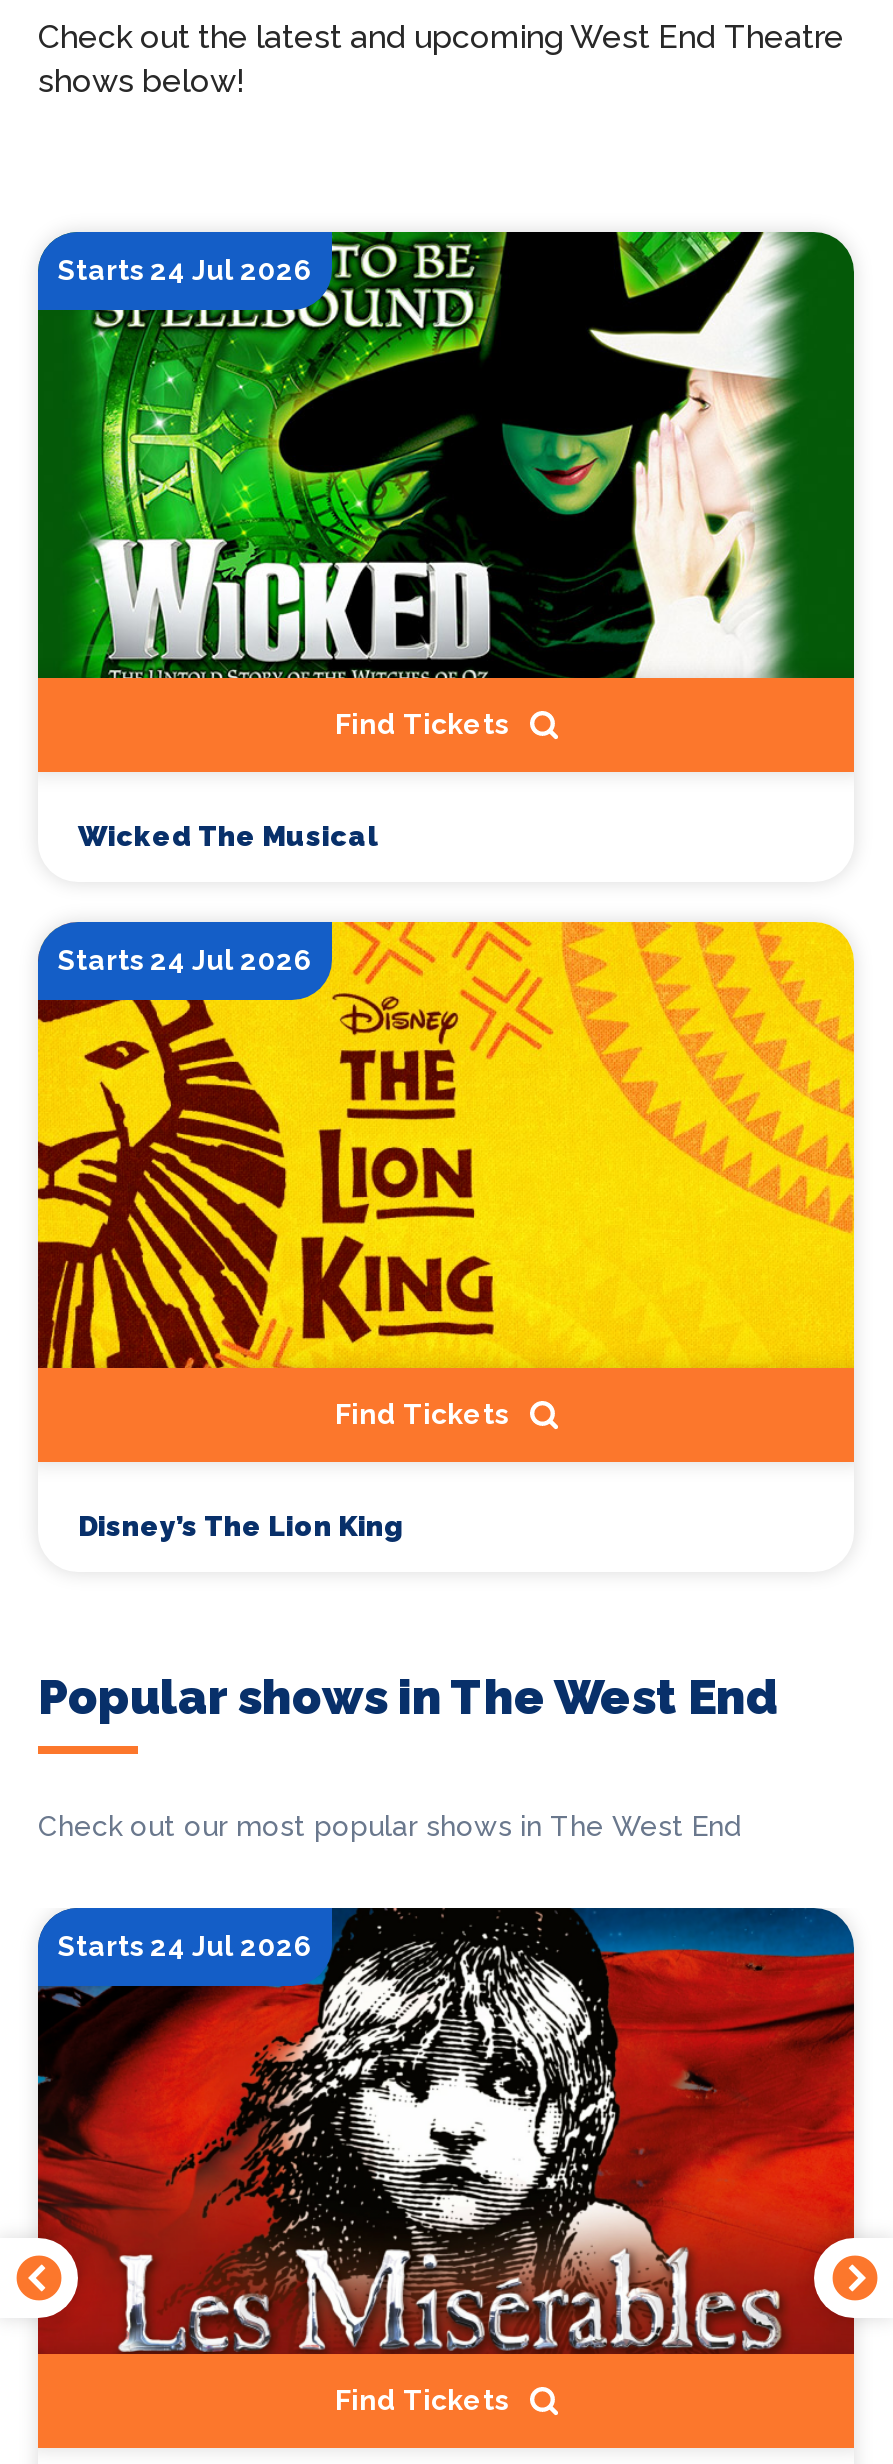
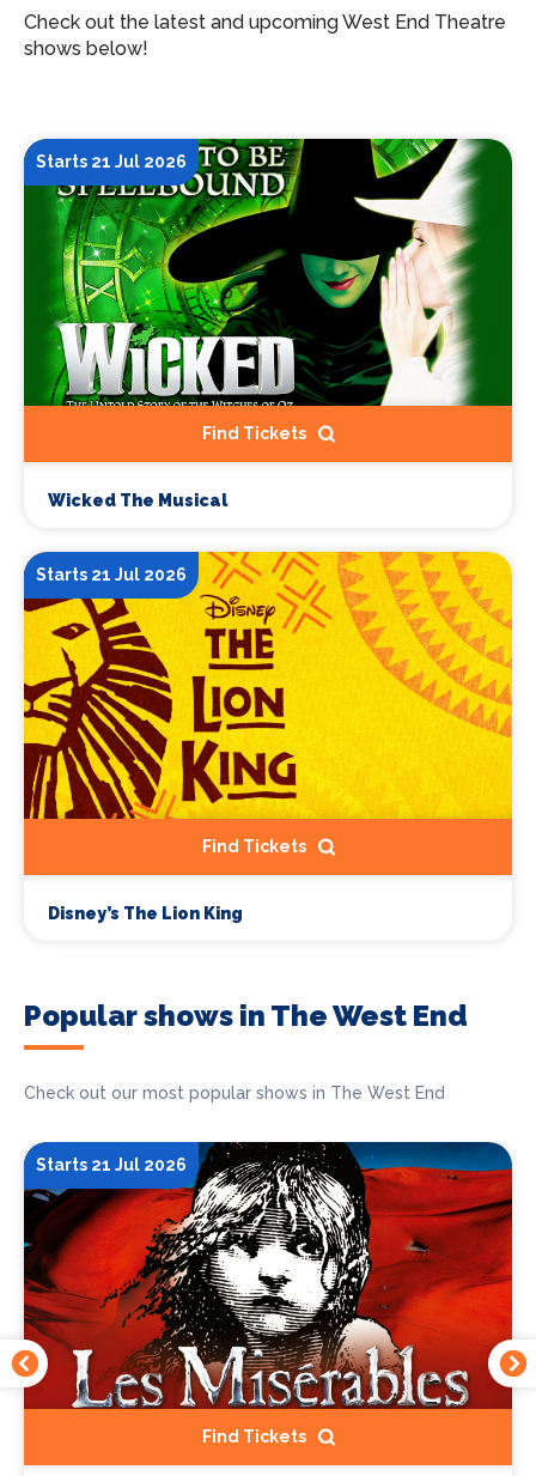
[58,254,312,286] Starts 24 Jul 2026 -> [36,152,187,171] Starts 21 Jul 2026
[58,944,312,976] Starts 24 Jul 2026 -> [36,565,187,584] Starts 21 Jul 2026
[58,1931,312,1963] Starts 24 Jul 2026 -> [36,1156,187,1175] Starts 21 Jul 2026

